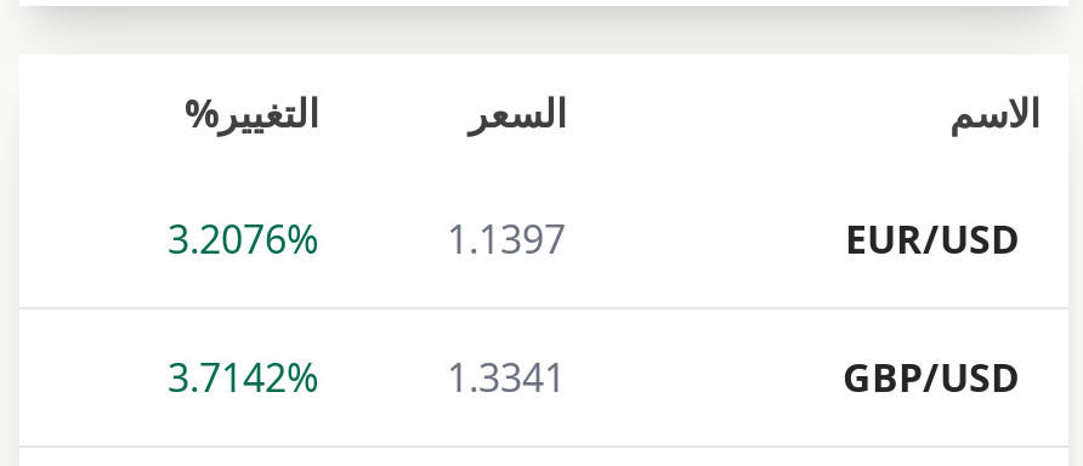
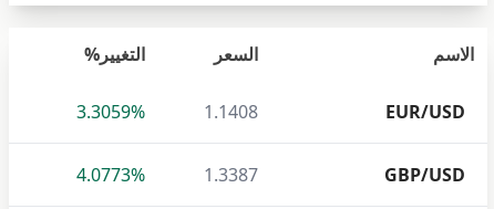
[168,212,318,266] 3.2076% -> [76,99,145,123] 3.3059%
[447,212,566,266] 1.1397 -> [204,99,258,123] 1.1408
[168,351,318,404] 3.7142% -> [76,162,145,186] 4.0773%
[447,351,566,404] 1.3341 -> [204,162,258,186] 1.3387

